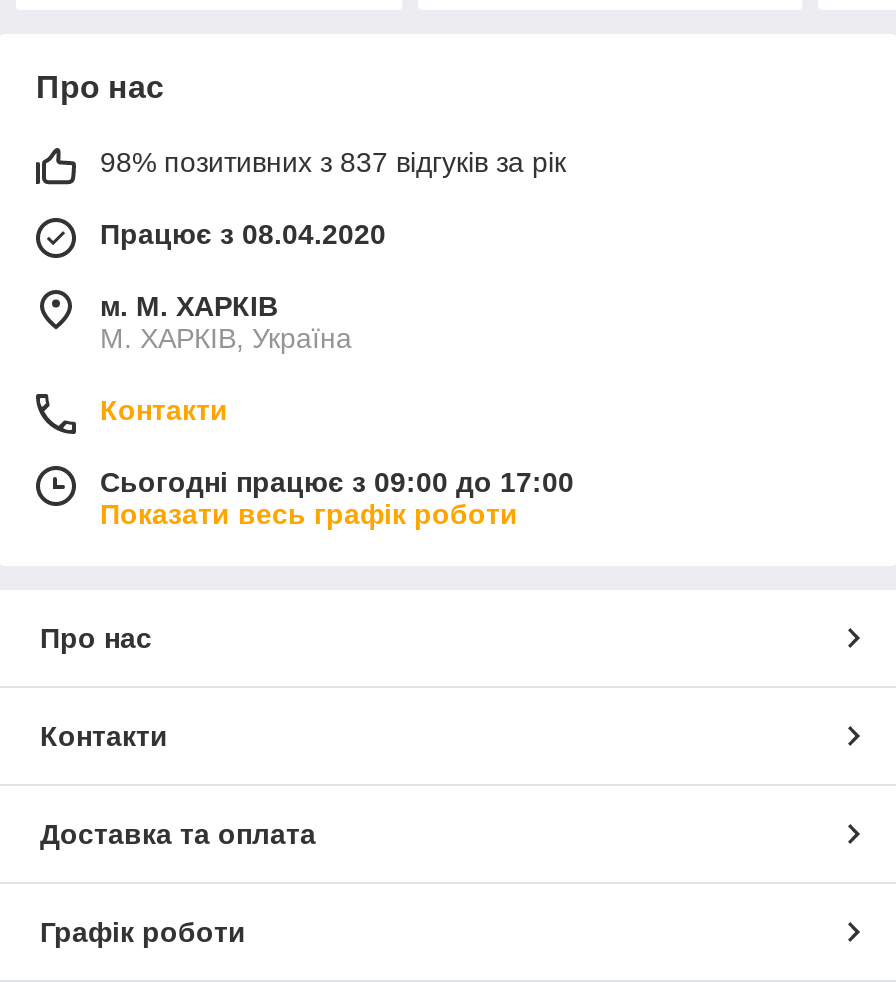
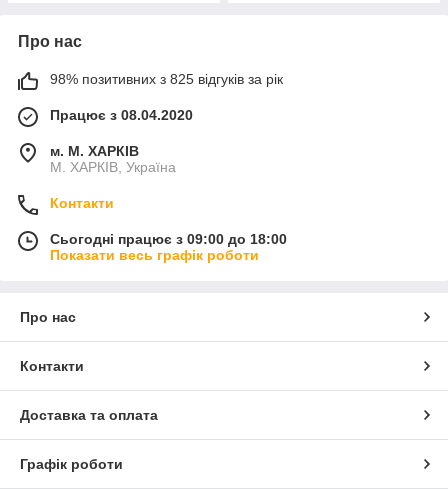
[100,146,566,178] 98% позитивних з 837 відгуків за рік -> [50,71,283,87] 98% позитивних з 825 відгуків за рік
[100,466,574,498] Сьогодні працює з 09:00 до 17:00 -> [50,231,287,247] Сьогодні працює з 09:00 до 18:00

